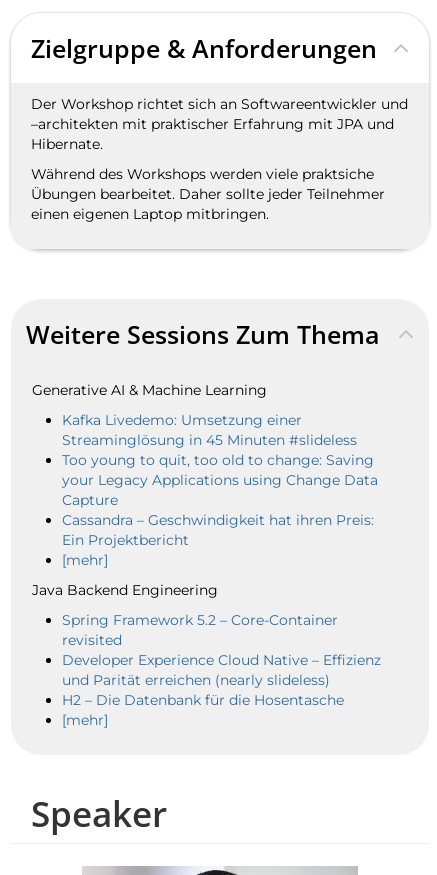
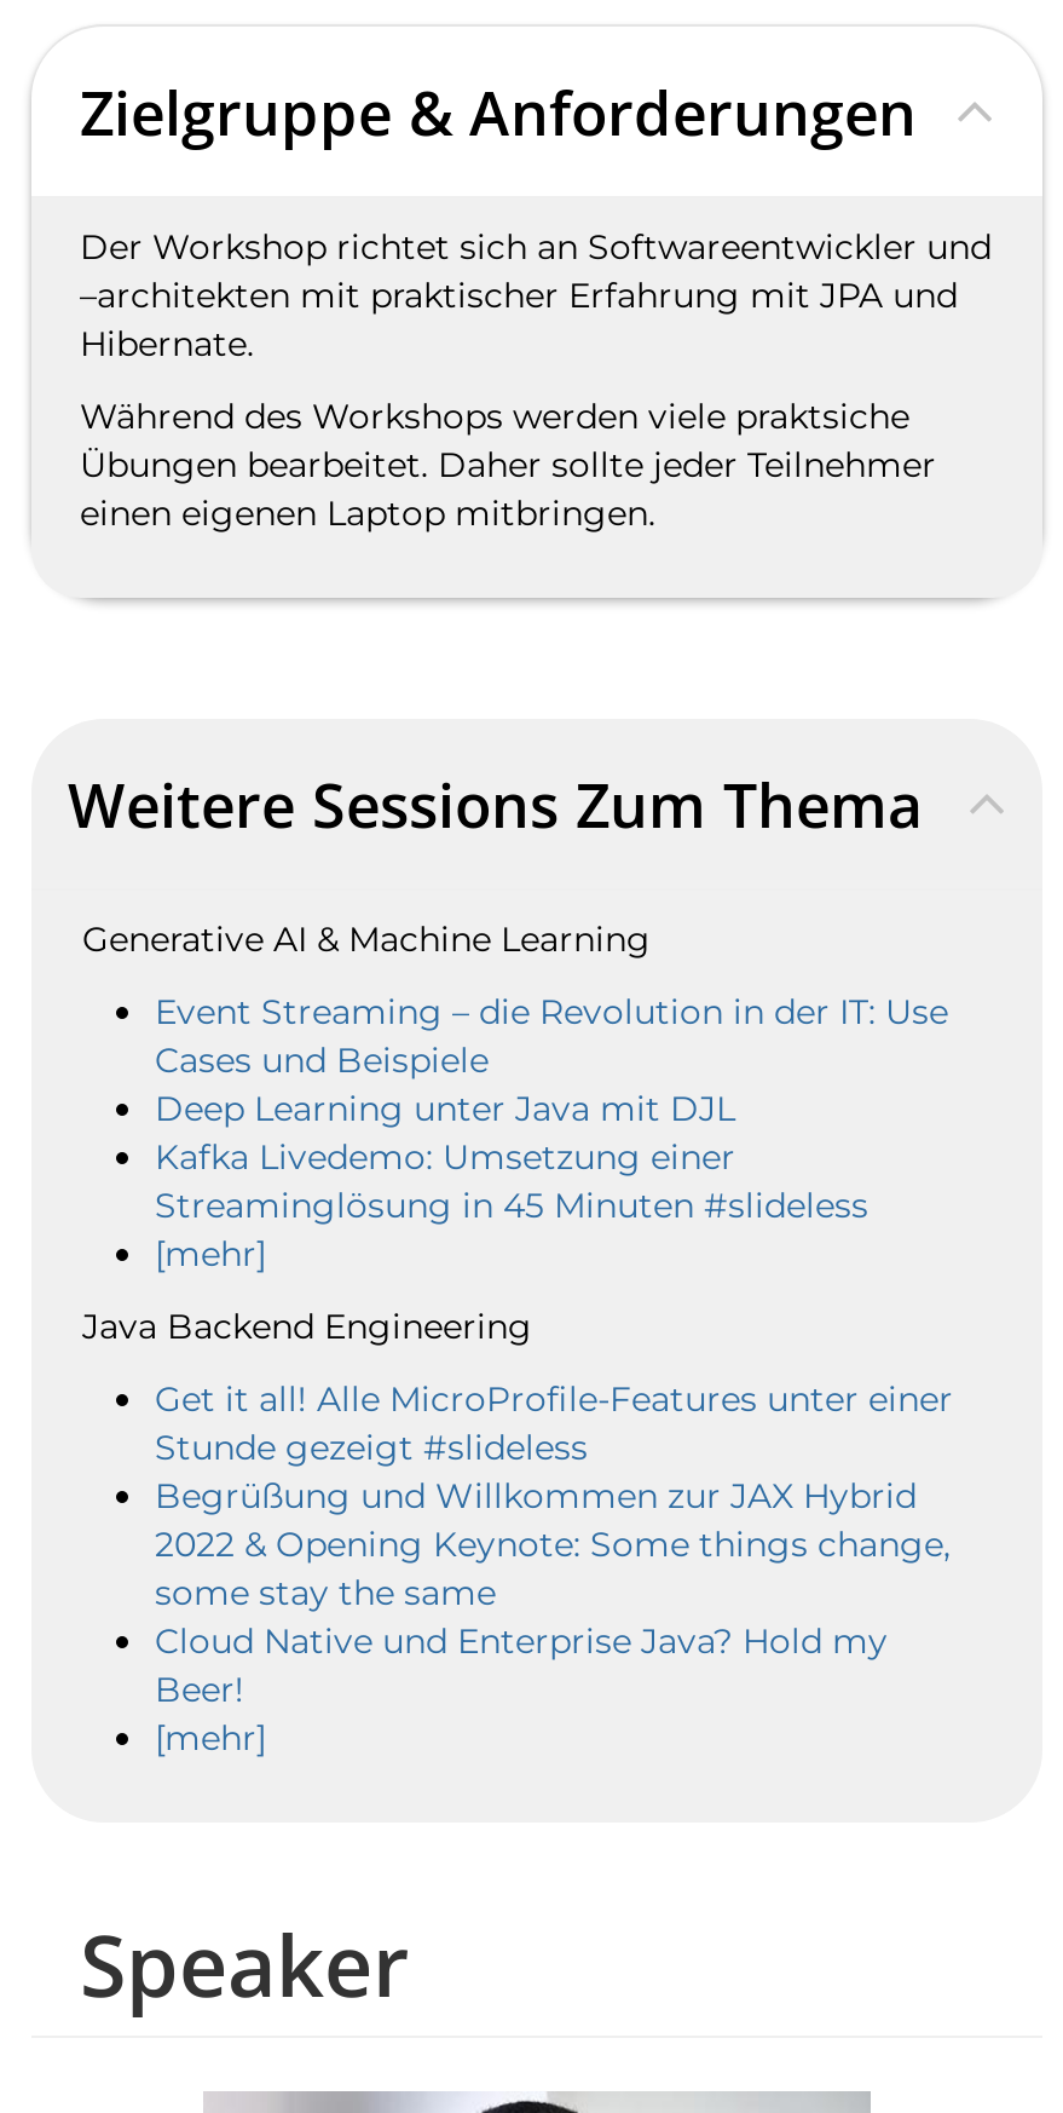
none -> [155,990,948,1130] Event Streaming – die Revolution in der IT: Use | Cases und Beispiele | Deep Learning unter Java mit DJL
moved [62,411,357,449] -> [155,1135,868,1227]: Kafka Livedemo: Umsetzung einer | Streaminglösung in 45 Minuten #slideless
[62,451,378,549] Too young to quit, too old to change: Saving | your Legacy Applications using Change Data | Capture | Cassandra – Geschwindigkeit hat ihren Preis: | Ein Projektbericht -> none
moved [32,551,218,599] -> [82,1232,532,1348]: [mehr] | Java Backend Engineering
[62,611,381,709] Spring Framework 5.2 – Core-Container | revisited | Developer Experience Cloud Native – Effizienz | und Parität erreichen (nearly slideless) | H2 – Die Datenbank für die Hosentasche -> [155,1377,953,1711] Get it all! Alle MicroProfile-Features unter einer | Stunde gezeigt #slideless | Begrüßung und Willkommen zur JAX Hybrid | 2022 & Opening Keynote: Some things change, | some stay the same | Cloud Native und Enterprise Java? Hold my | Beer!

